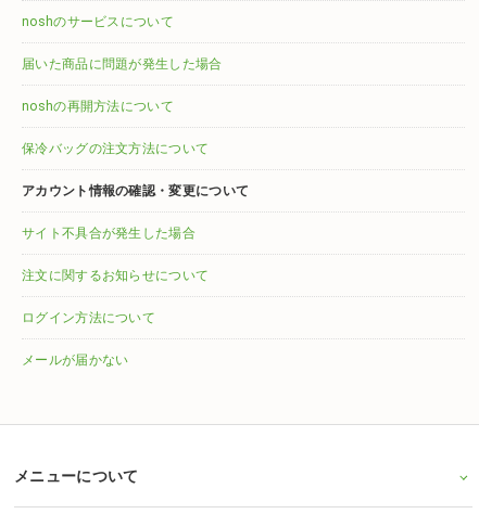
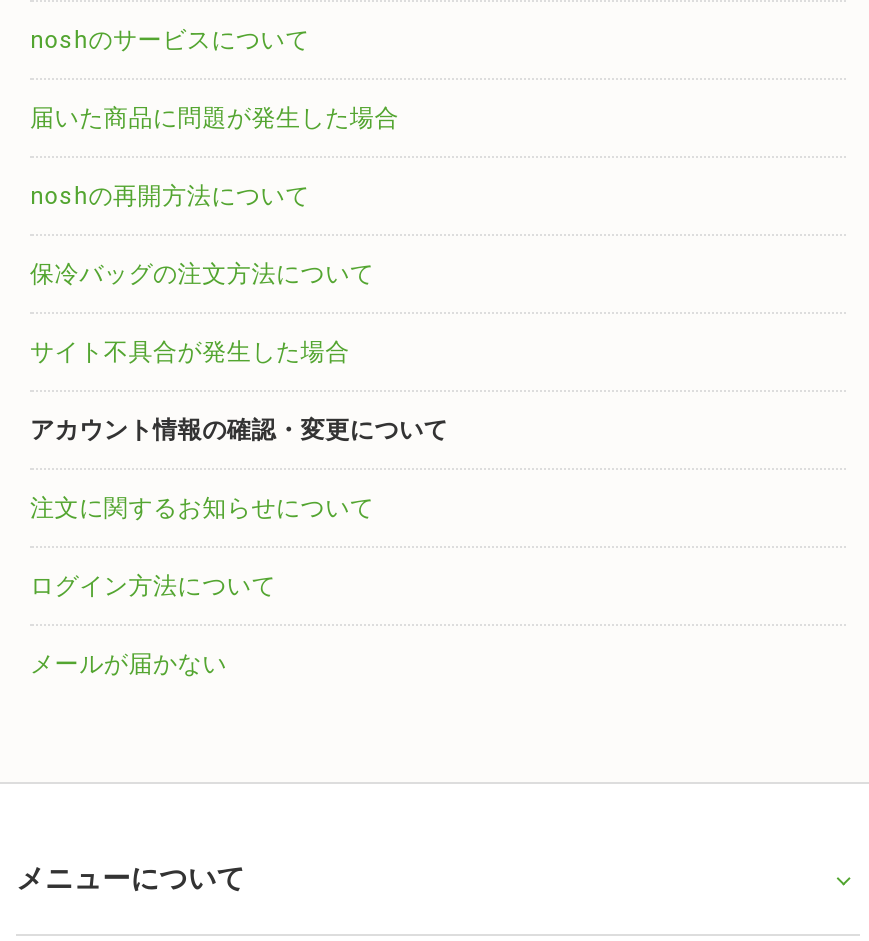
moved [22,183,249,198] -> [30,416,448,444]: アカウント情報の確認・変更について
moved [22,226,195,241] -> [30,338,350,366]: サイト不具合が発生した場合

